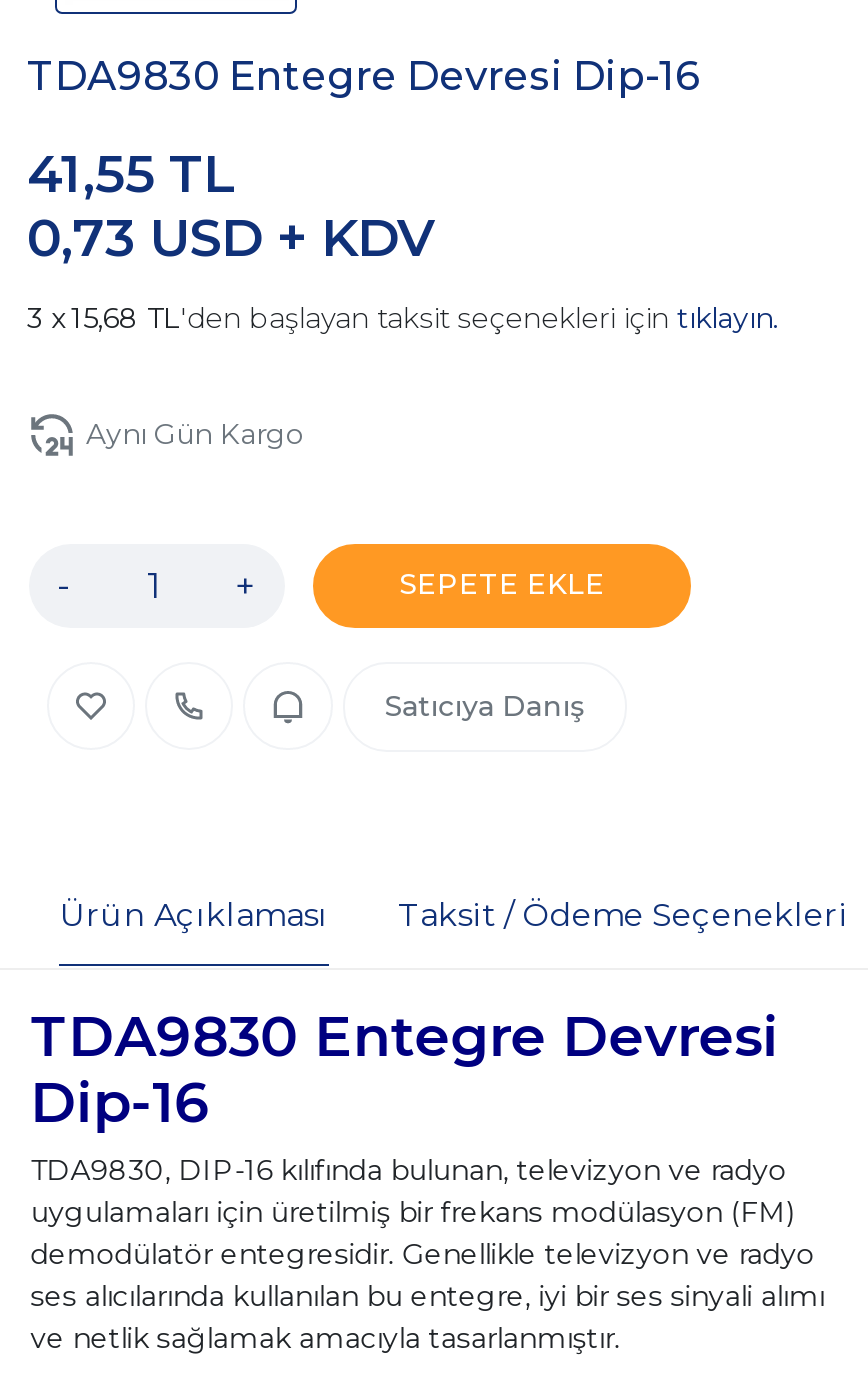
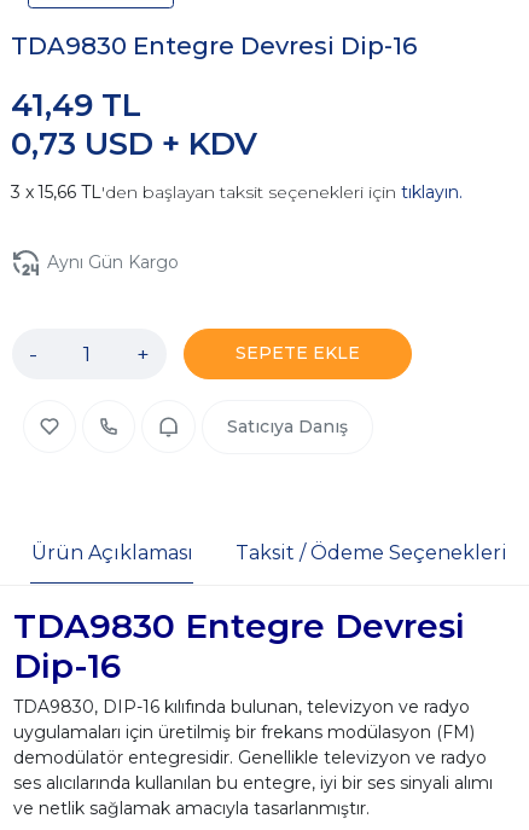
[27,143,235,207] 41,55 TL -> [11,86,141,125] 41,49 TL
[71,301,779,337] 15,68 TL'den başlayan taksit seçenekleri için tıklayın. -> [37,182,463,203] 15,66 TL'den başlayan taksit seçenekleri için tıklayın.

